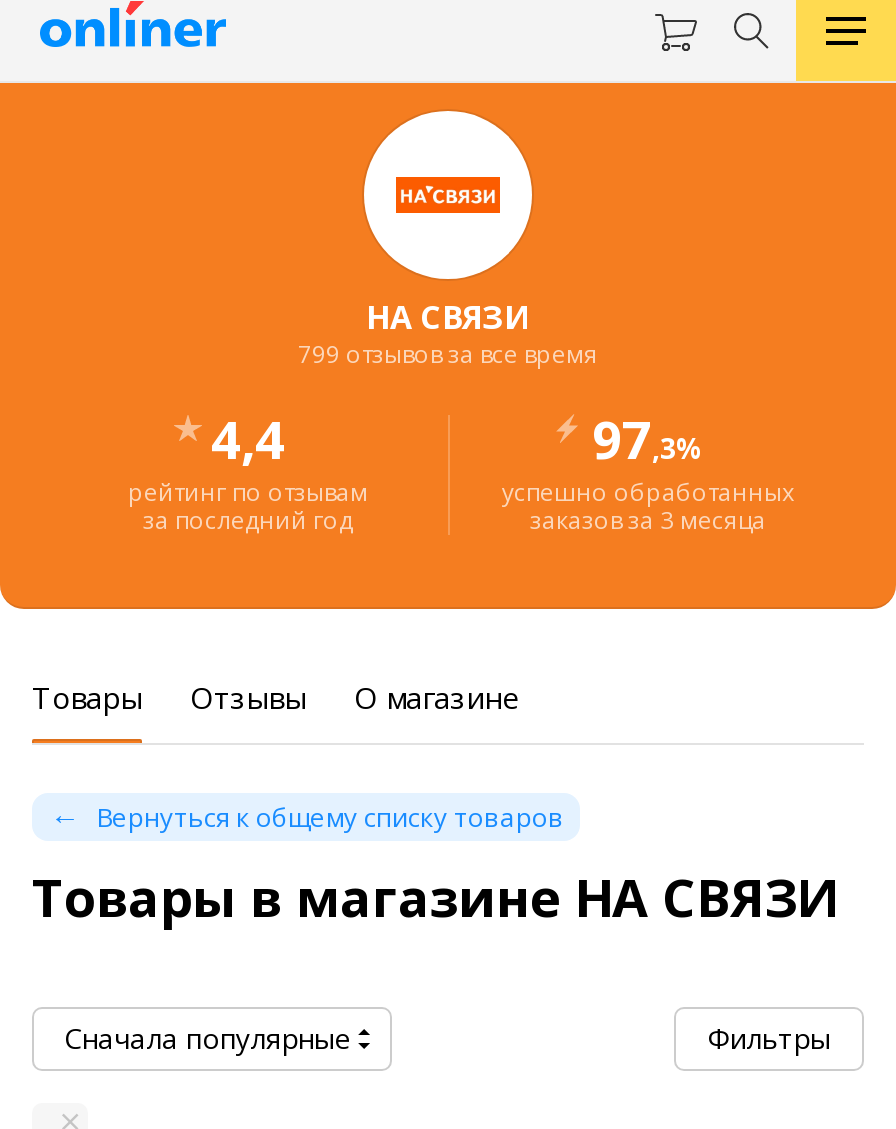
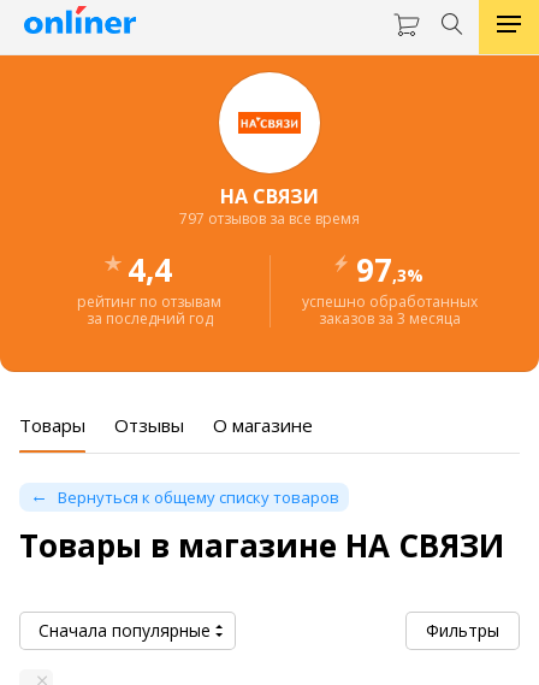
[298,337,598,371] 799 отзывов за все время -> [179,208,360,229] 797 отзывов за все время

